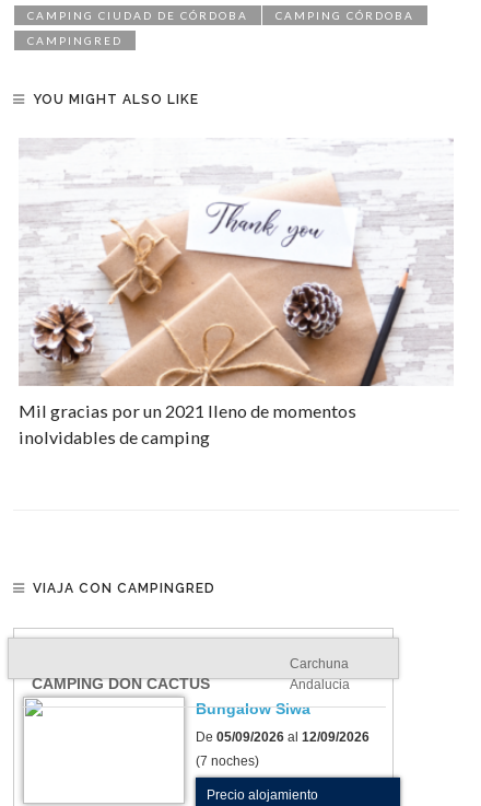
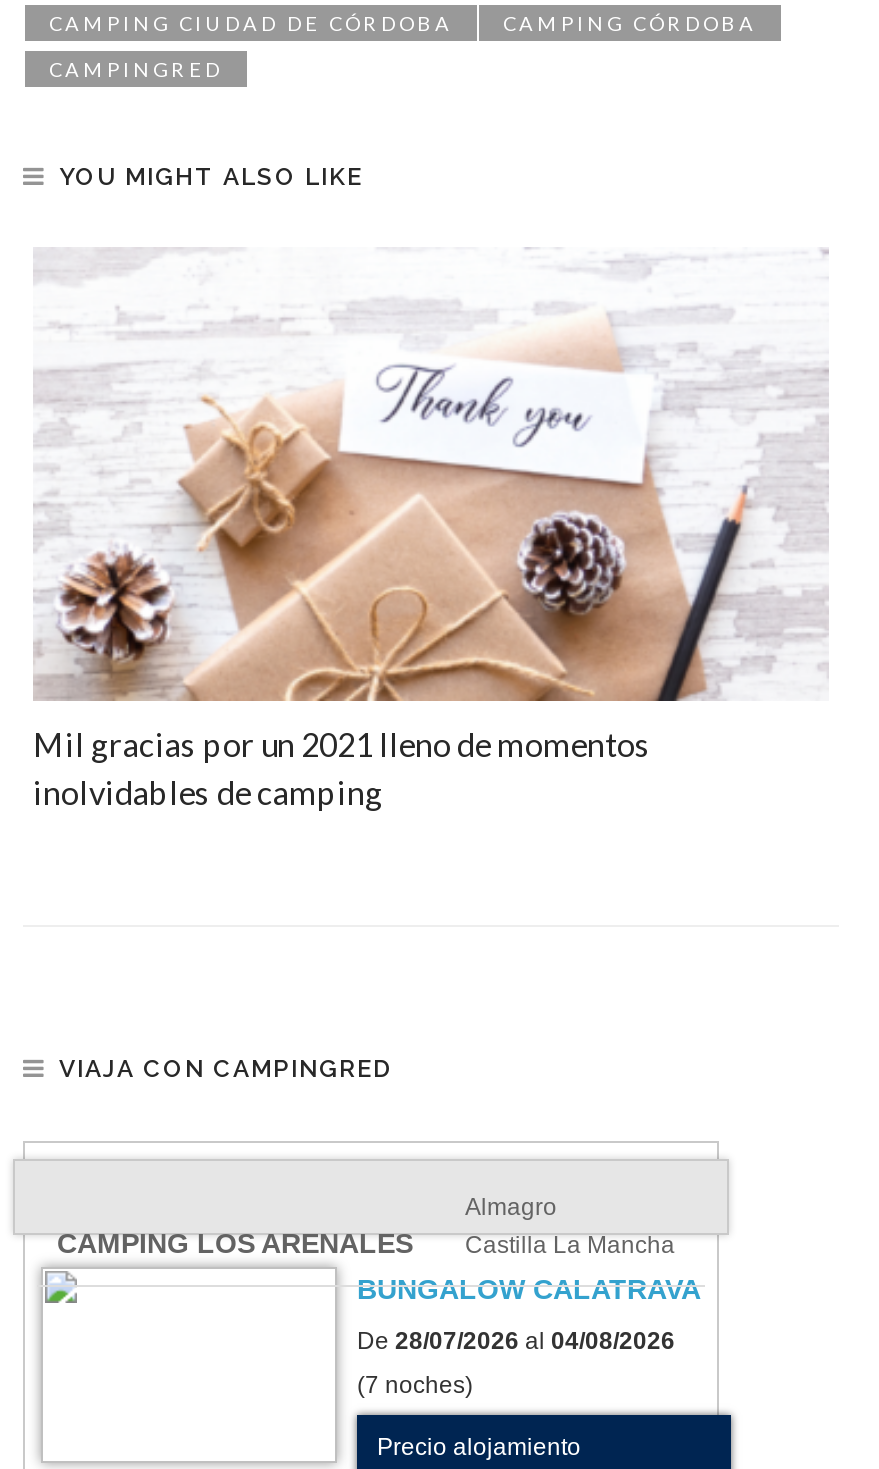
[196,656,350,717] Carchuna | Andalucia | Bungalow Siwa -> [357,1194,701,1306] Almagro | Castilla La Mancha | BUNGALOW CALATRAVA
[32,674,210,692] CAMPING DON CACTUS -> [57,1228,413,1260] CAMPING LOS ARENALES
[196,729,369,744] De 05/09/2026 al 12/09/2026 -> [357,1328,675,1356] De 28/07/2026 al 04/08/2026

